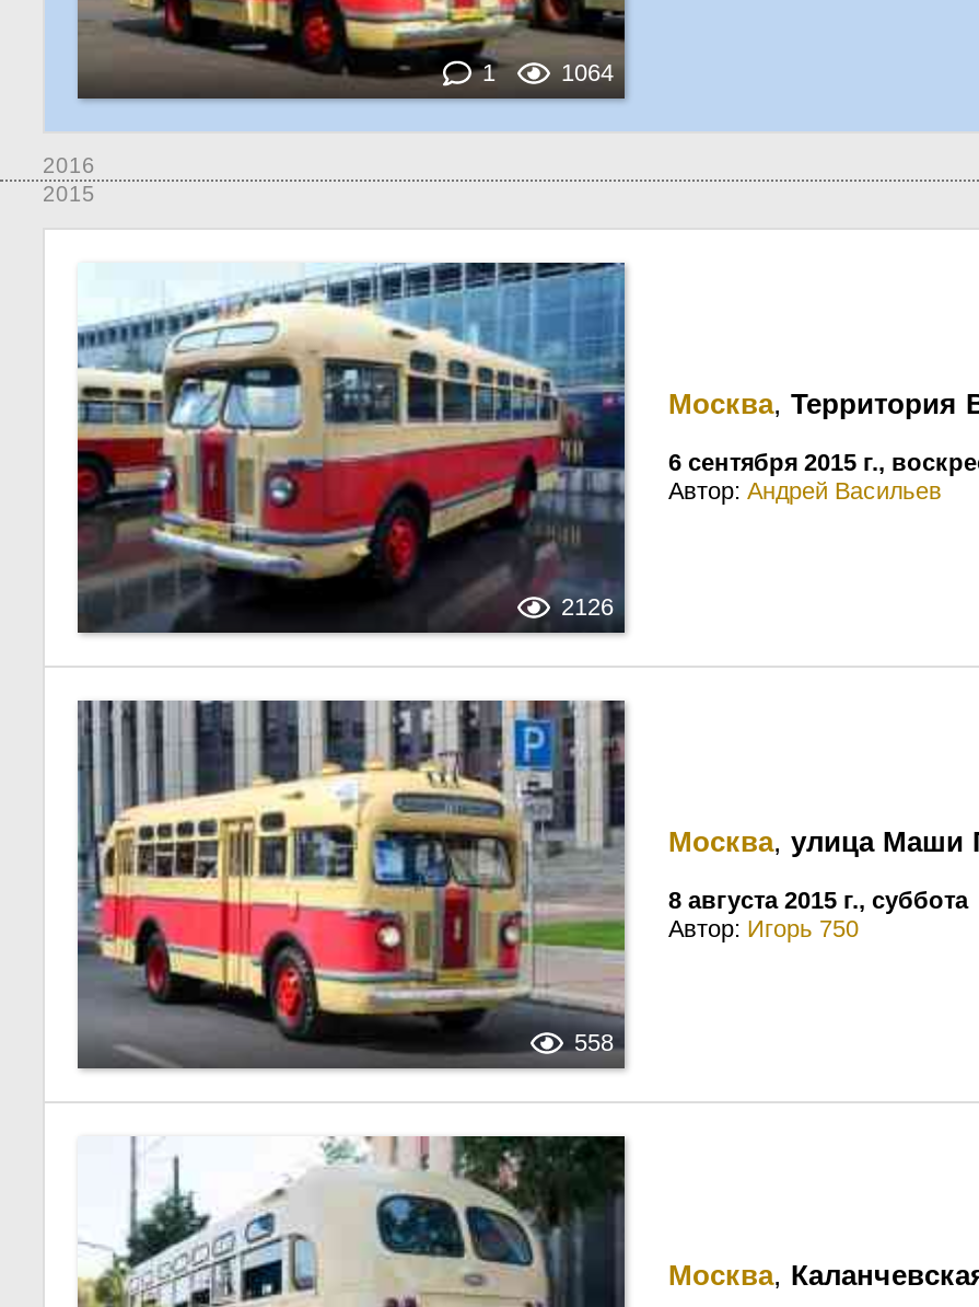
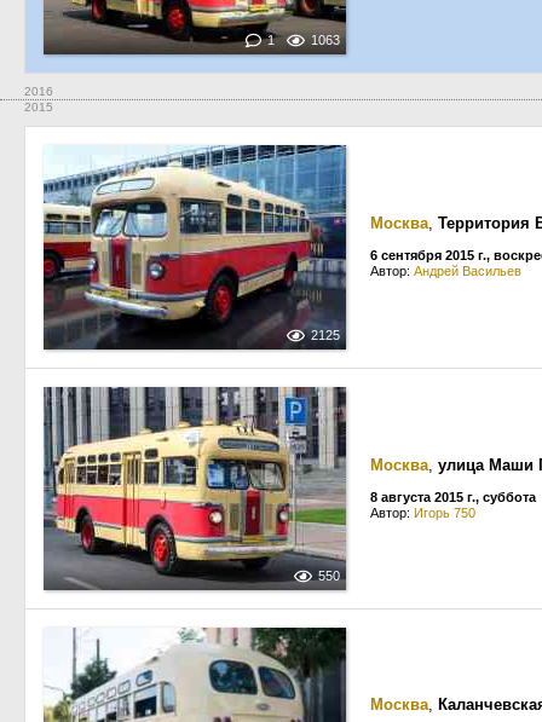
[561,59,614,85] 1064 -> [311,33,340,47] 1063
[561,593,614,620] 2126 -> [311,328,340,342] 2125
[574,1029,614,1055] 558 -> [318,568,340,583] 550

